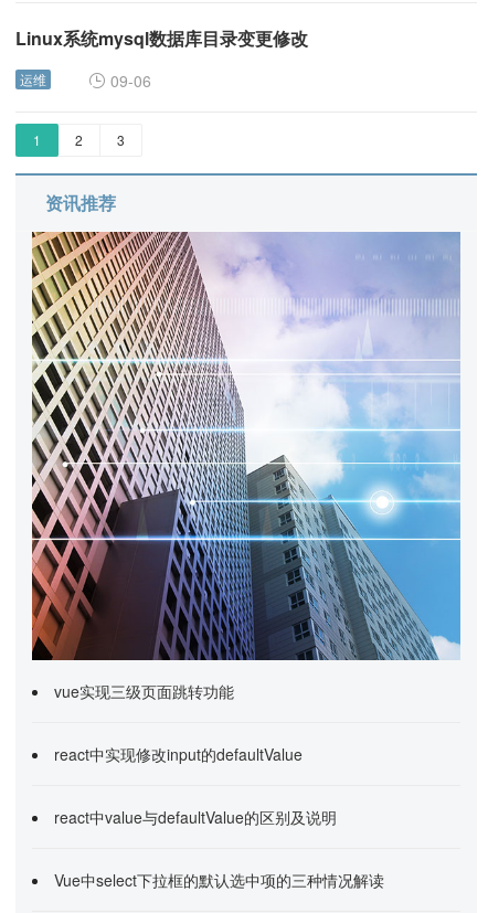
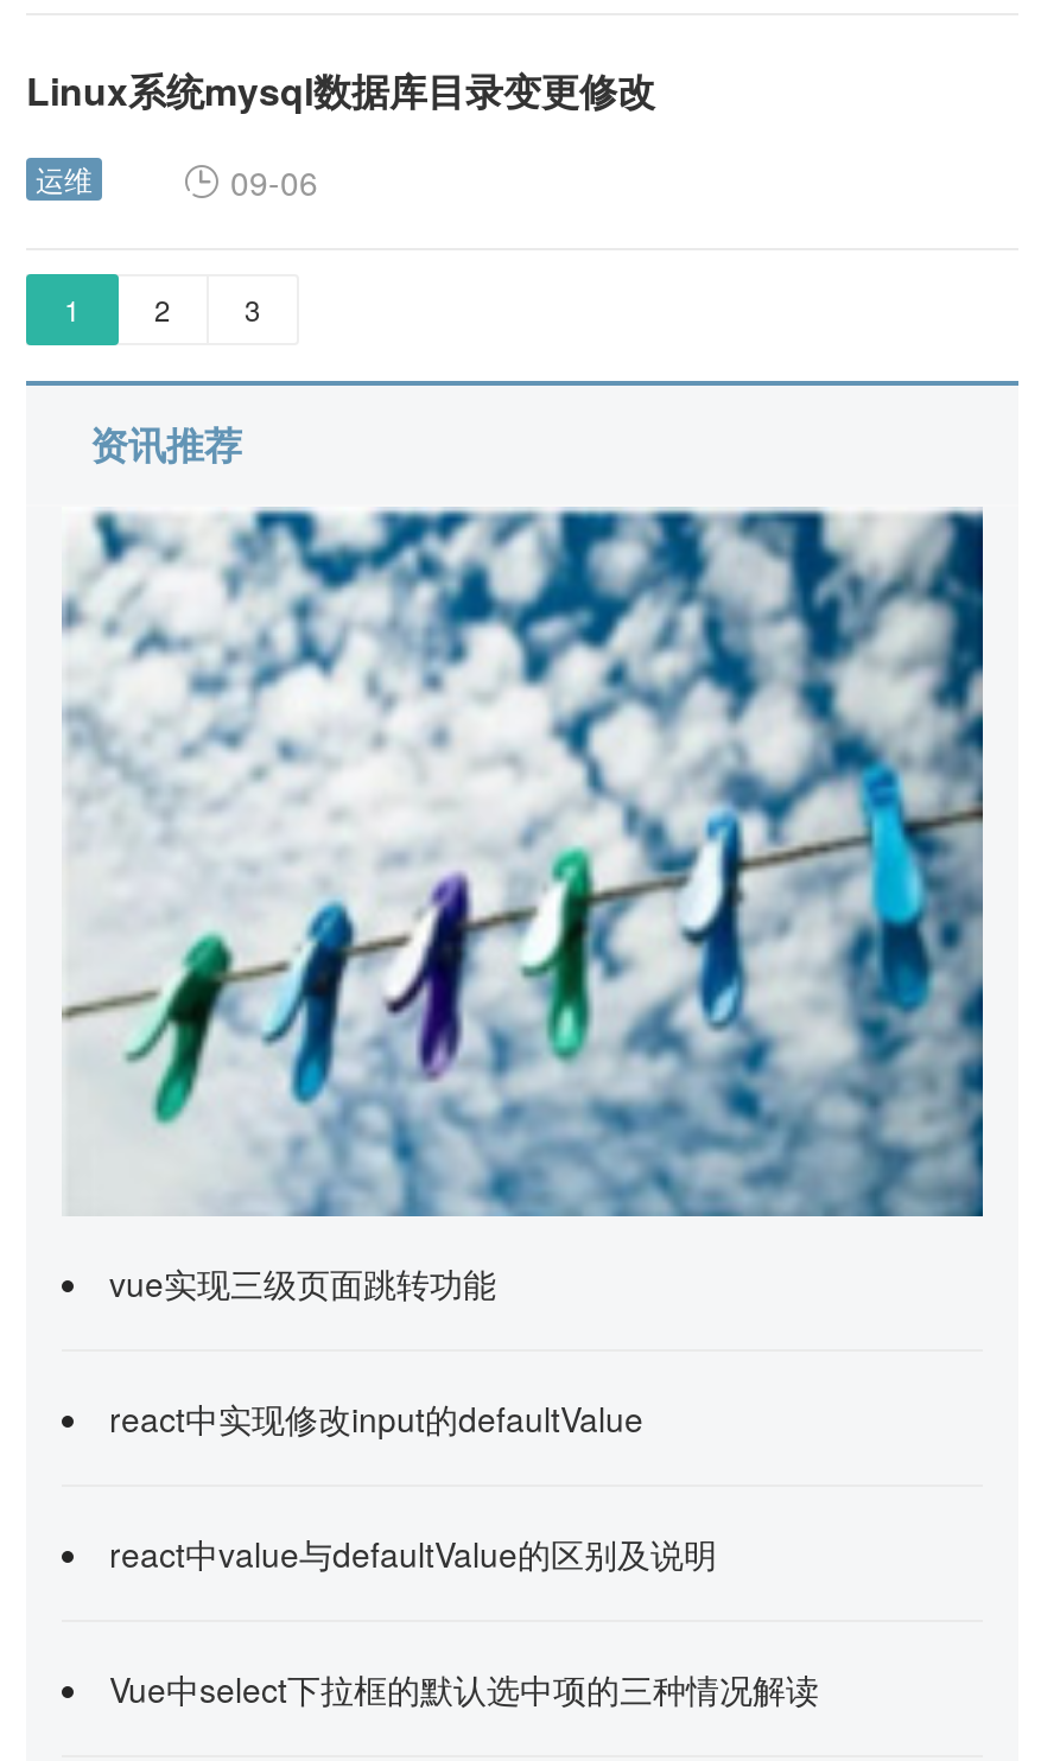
[31,231,462,661] [image] -> [62,507,985,1219] [image]

